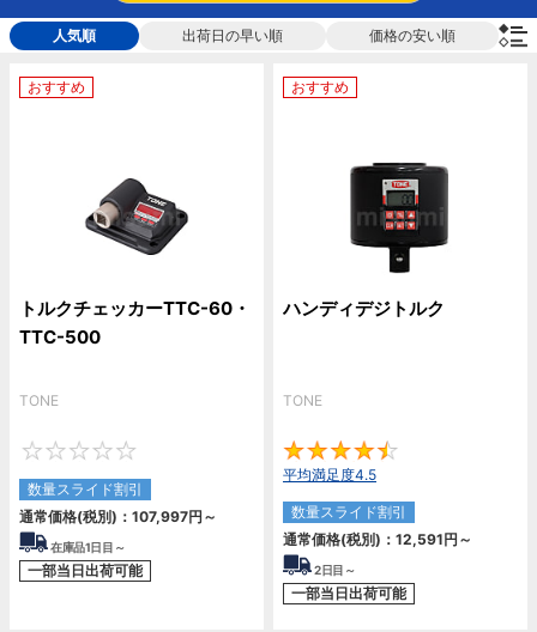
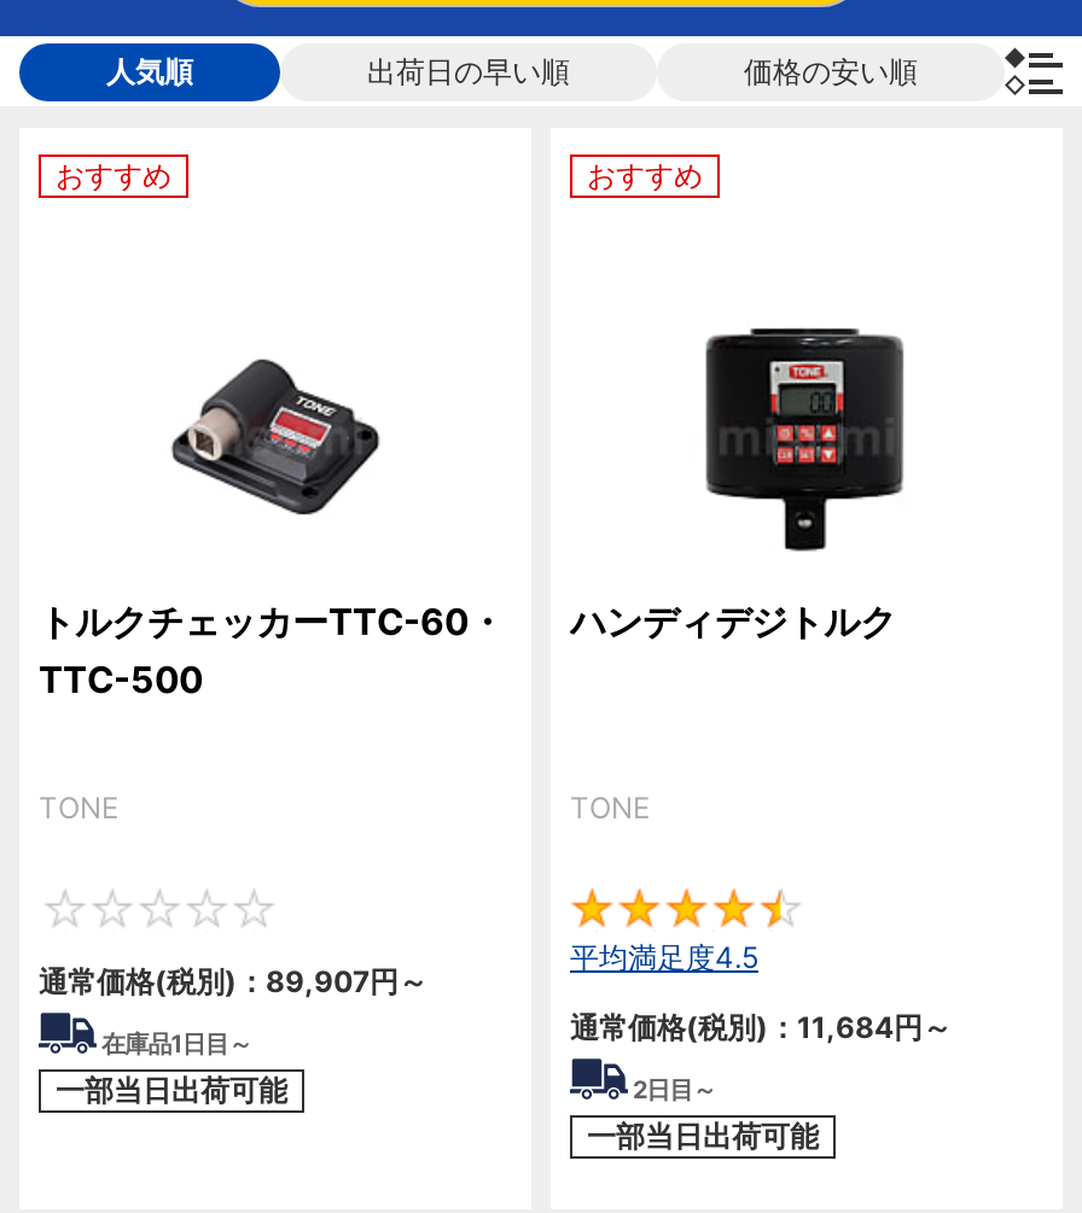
[19,480,217,525] 数量スライド割引 | 通常価格(税別)：107,997円～ -> [39,963,427,999] 通常価格(税別)：89,907円～
[283,503,472,548] 数量スライド割引 | 通常価格(税別)：12,591円～ -> [570,1009,952,1045] 通常価格(税別)：11,684円～

